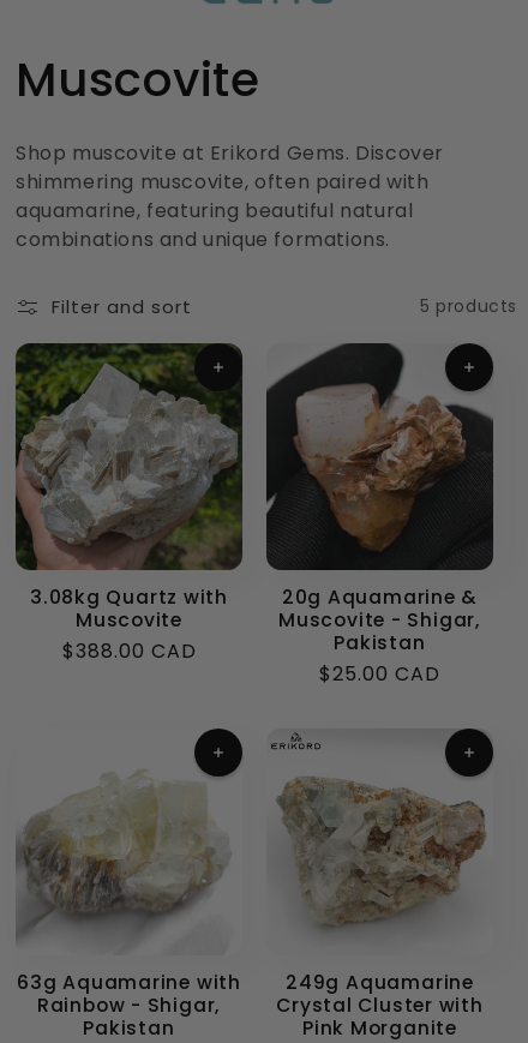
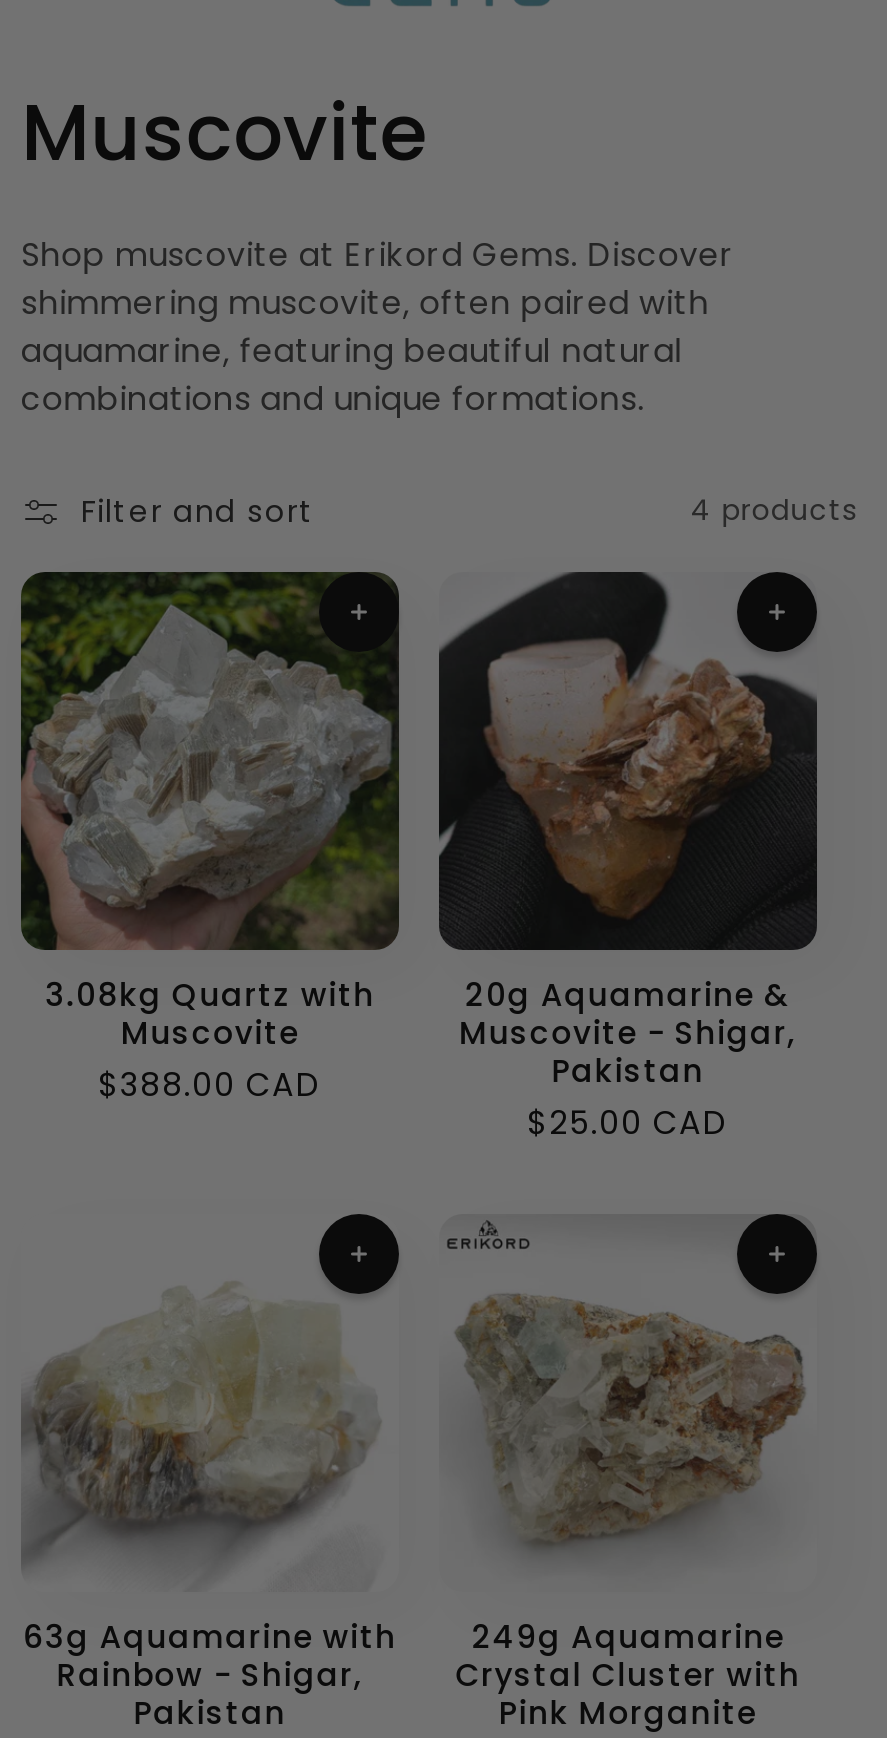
[420,295,517,319] 5 products -> [691,491,857,531] 4 products

